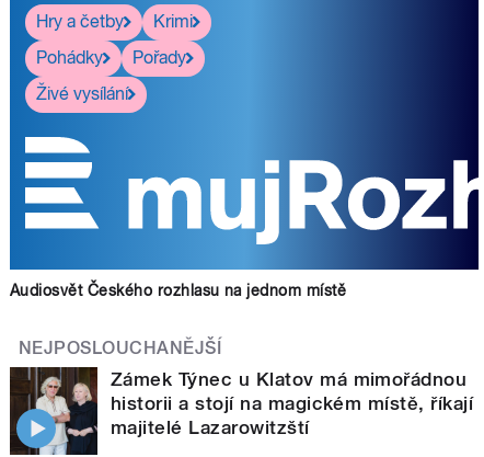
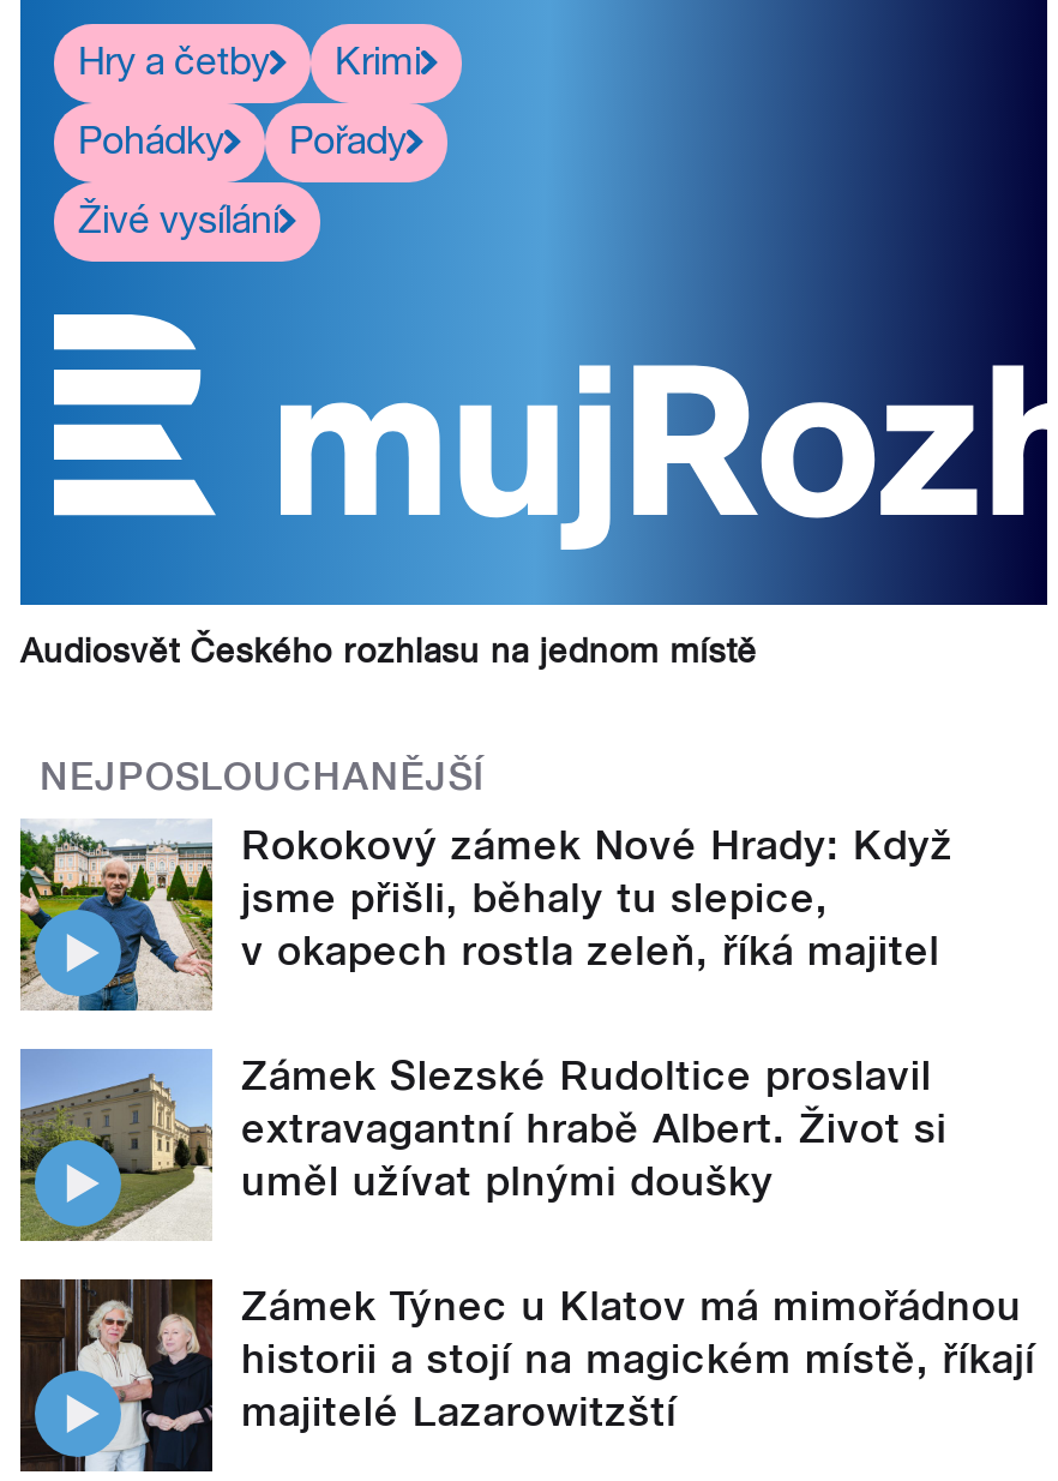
none -> [18,819,953,1204] [image] | Rokokový zámek Nové Hrady: Když | jsme přišli, běhaly tu slepice, | v okapech rostla zeleň, říká majitel | Zámek Slezské Rudoltice proslavil | extravagantní hrabě Albert. Život si | uměl užívat plnými doušky
none -> [18,1047,208,1243] [image]

